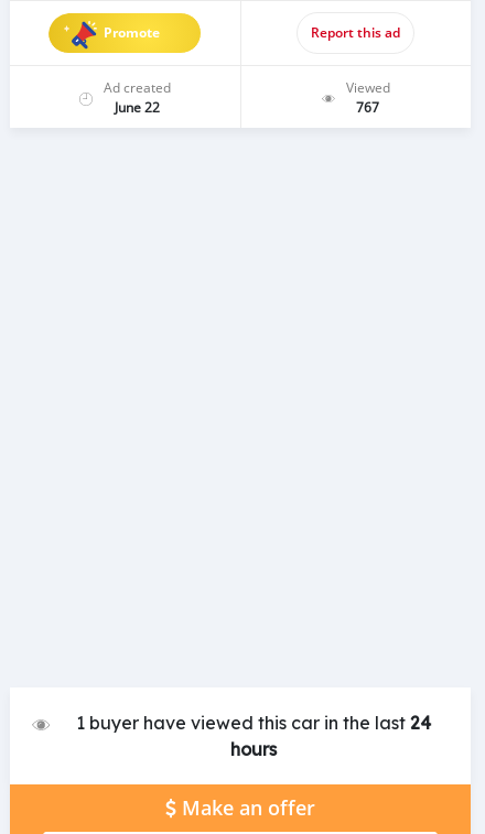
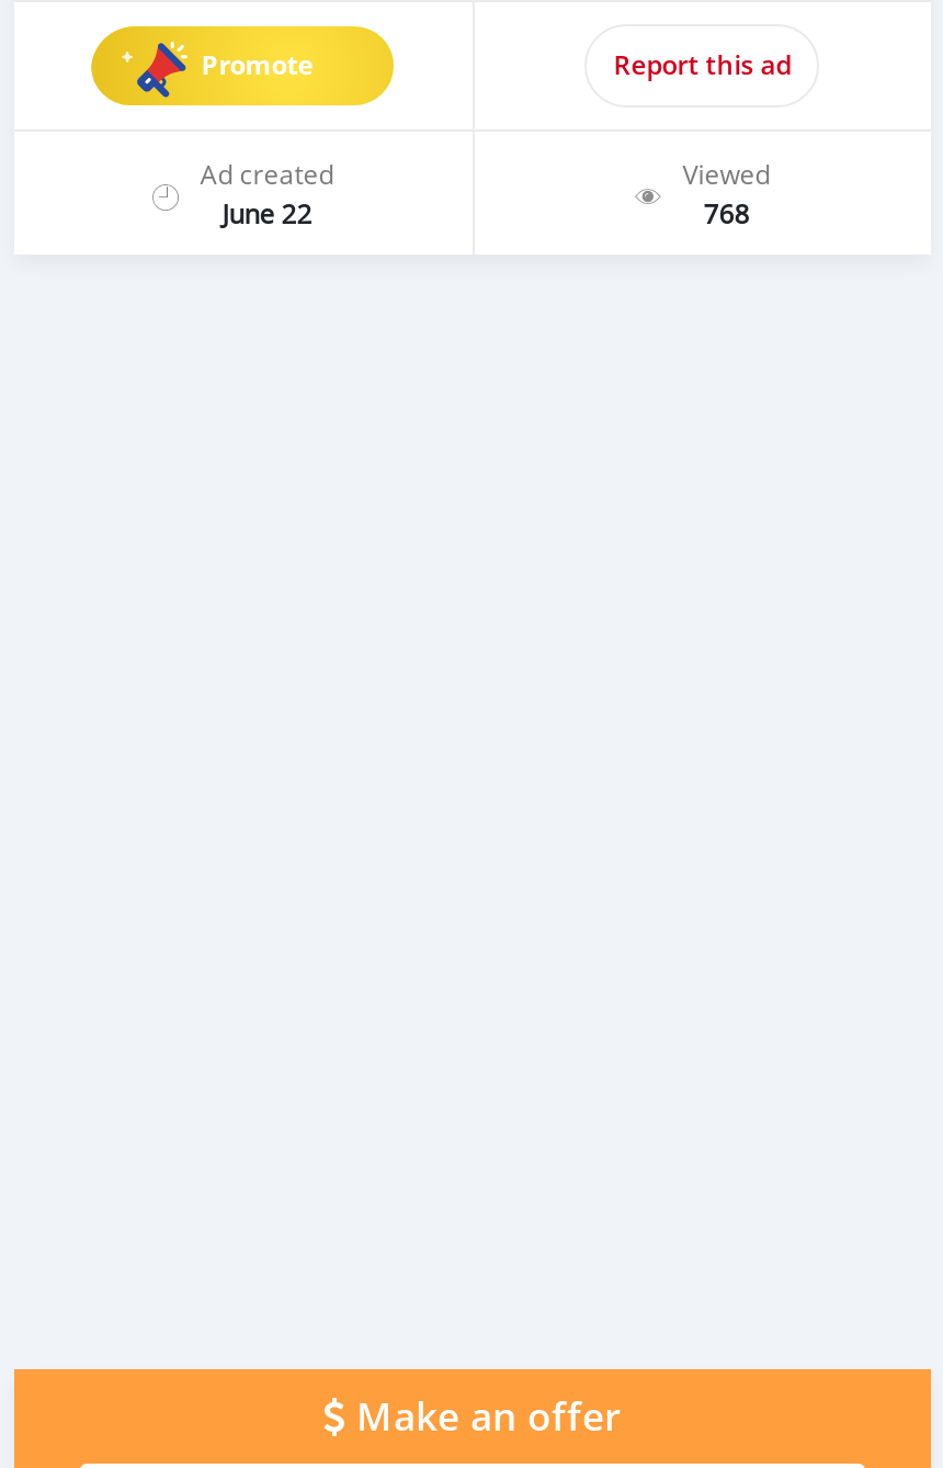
[356,98,379,115] 767 -> [703,195,749,230] 768
[76,711,431,760] 1 buyer have viewed this car in the last 24 | hours -> none

